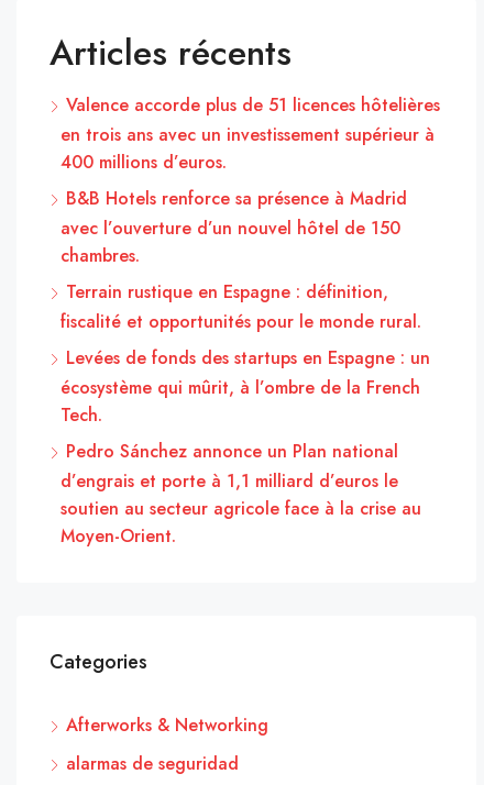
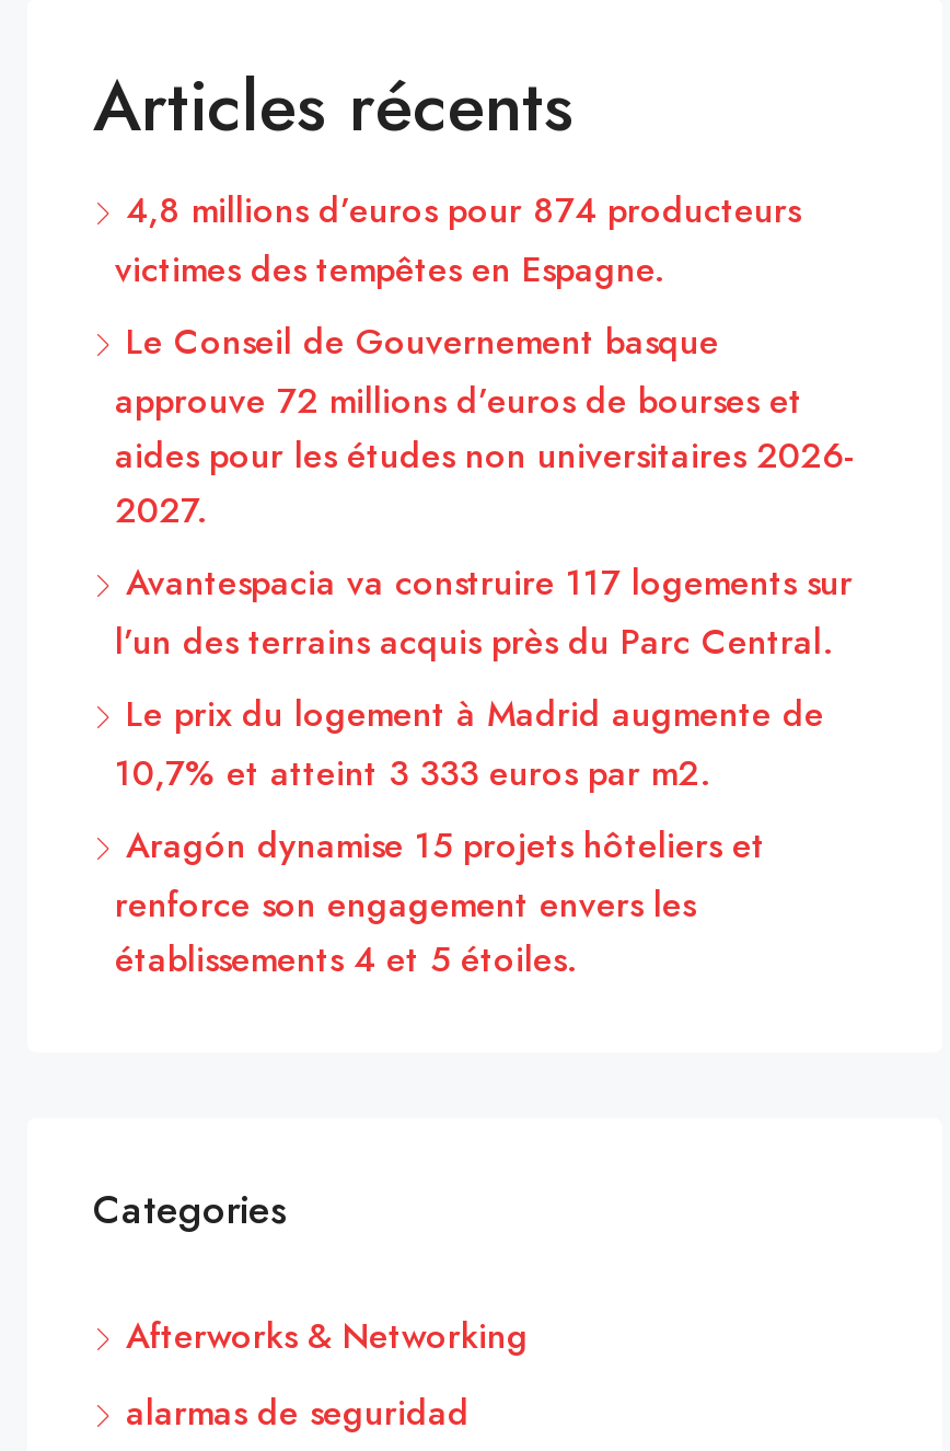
[61,92,440,549] Valence accorde plus de 51 licences hôtelières | en trois ans avec un investissement supérieur à | 400 millions d’euros. | B&B Hotels renforce sa présence à Madrid | avec l’ouverture d’un nouvel hôtel de 150 | chambres. | Terrain rustique en Espagne : définition, | fiscalité et opportunités pour le monde rural. | Levées de fonds des startups en Espagne : un | écosystème qui mûrit, à l’ombre de la French | Tech. | Pedro Sánchez annonce un Plan national | d’engrais et porte à 1,1 milliard d’euros le | soutien au secteur agricole face à la crise au | Moyen-Orient. -> [115,184,855,983] 4,8 millions d’euros pour 874 producteurs | victimes des tempêtes en Espagne. | Le Conseil de Gouvernement basque | approuve 72 millions d’euros de bourses et | aides pour les études non universitaires 2026- | 2027. | Avantespacia va construire 117 logements sur | l’un des terrains acquis près du Parc Central. | Le prix du logement à Madrid augmente de | 10,7% et atteint 3 333 euros par m2. | Aragón dynamise 15 projets hôteliers et | renforce son engagement envers les | établissements 4 et 5 étoiles.

